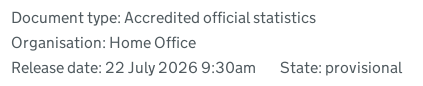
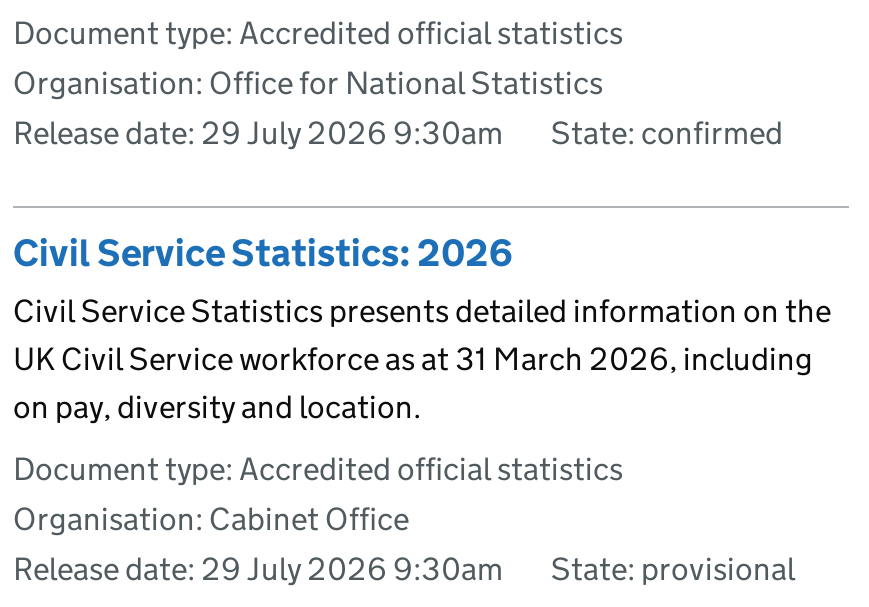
[11,32,256,76] Organisation: Home Office | Release date: 22 July 2026 9:30am -> [13,63,831,587] Organisation: Office for National Statistics | Release date: 29 July 2026 9:30am | State: confirmed | Civil Service Statistics: 2026 | Civil Service Statistics presents detailed information on the | UK Civil Service workforce as at 31 March 2026, including | on pay, diversity and location. | Document type: Accredited official statistics | Organisation: Cabinet Office | Release date: 29 July 2026 9:30am

